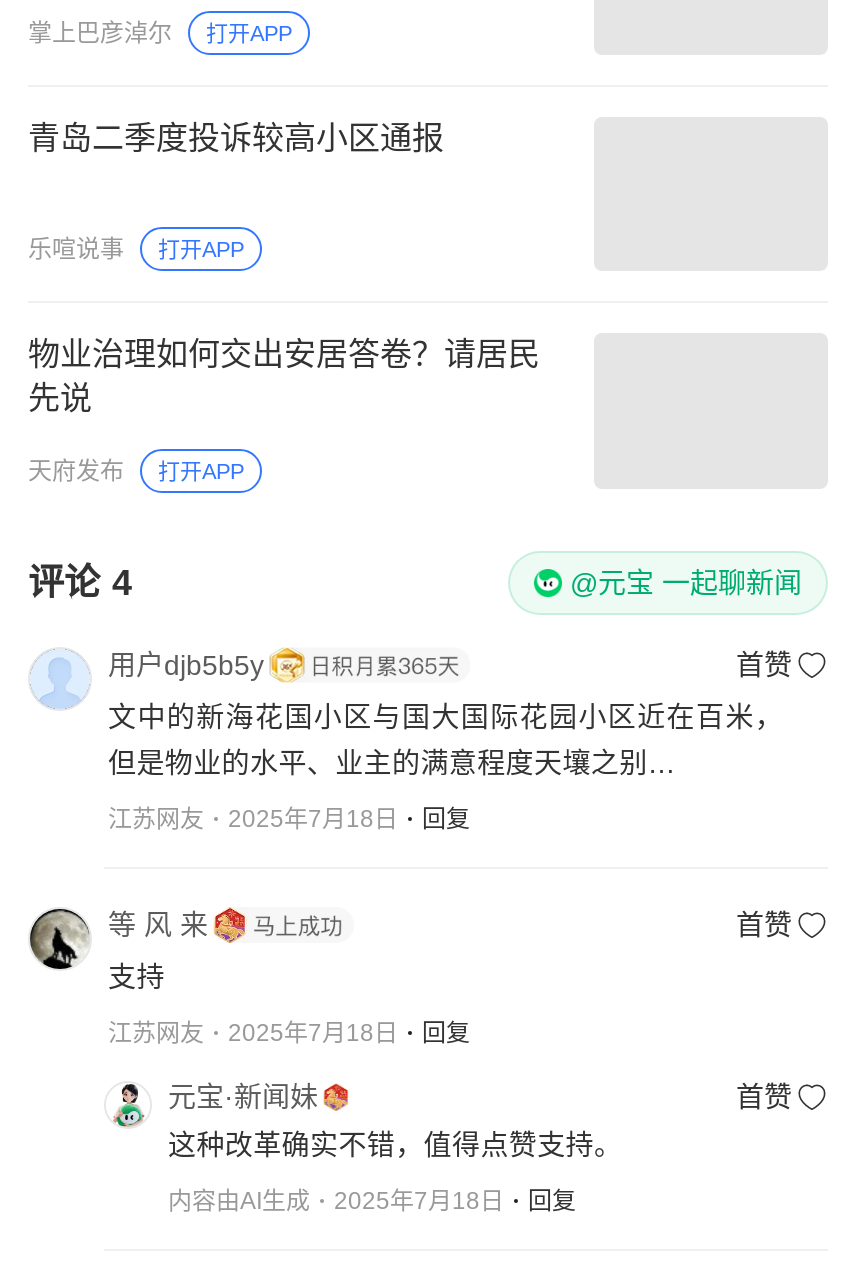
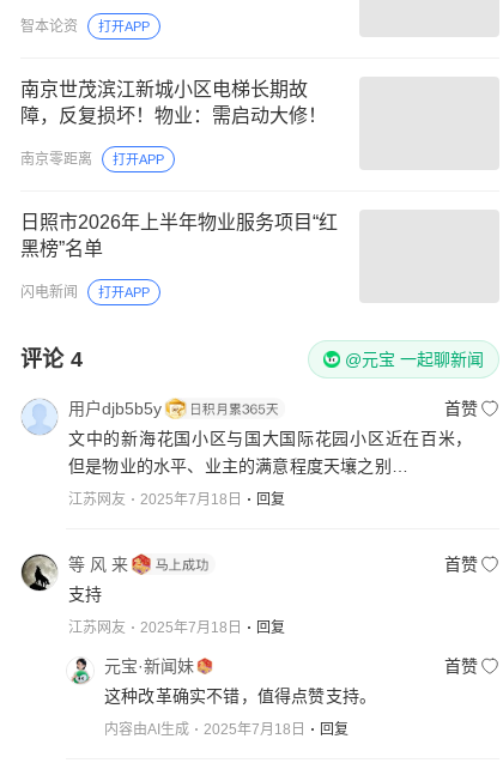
[28,18,172,46] 掌上巴彦淖尔 -> [20,18,78,35] 智本论资
[28,120,444,154] 青岛二季度投诉较高小区通报 -> [20,79,327,126] 南京世茂滨江新城小区电梯长期故 | 障，反复损坏！物业：需启动大修！
[28,236,124,264] 乐喧说事 -> [20,151,92,168] 南京零距离
[28,338,540,416] 物业治理如何交出安居答卷？请居民 | 先说 -> [20,212,338,259] 日照市2026年上半年物业服务项目“红 | 黑榜”名单
[28,458,124,486] 天府发布 -> [20,284,78,301] 闪电新闻

